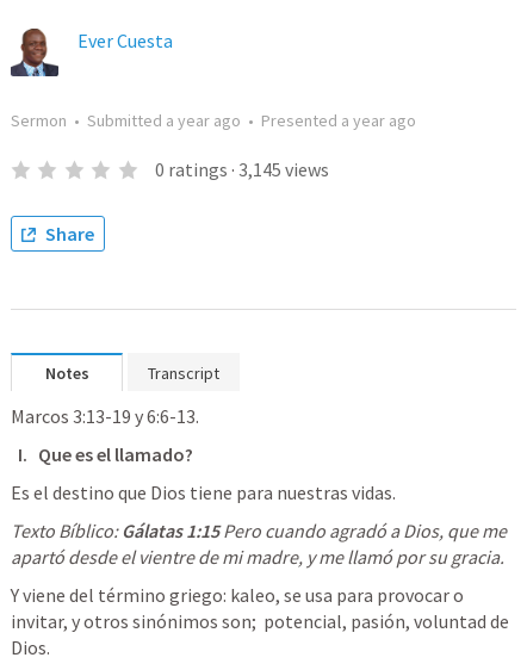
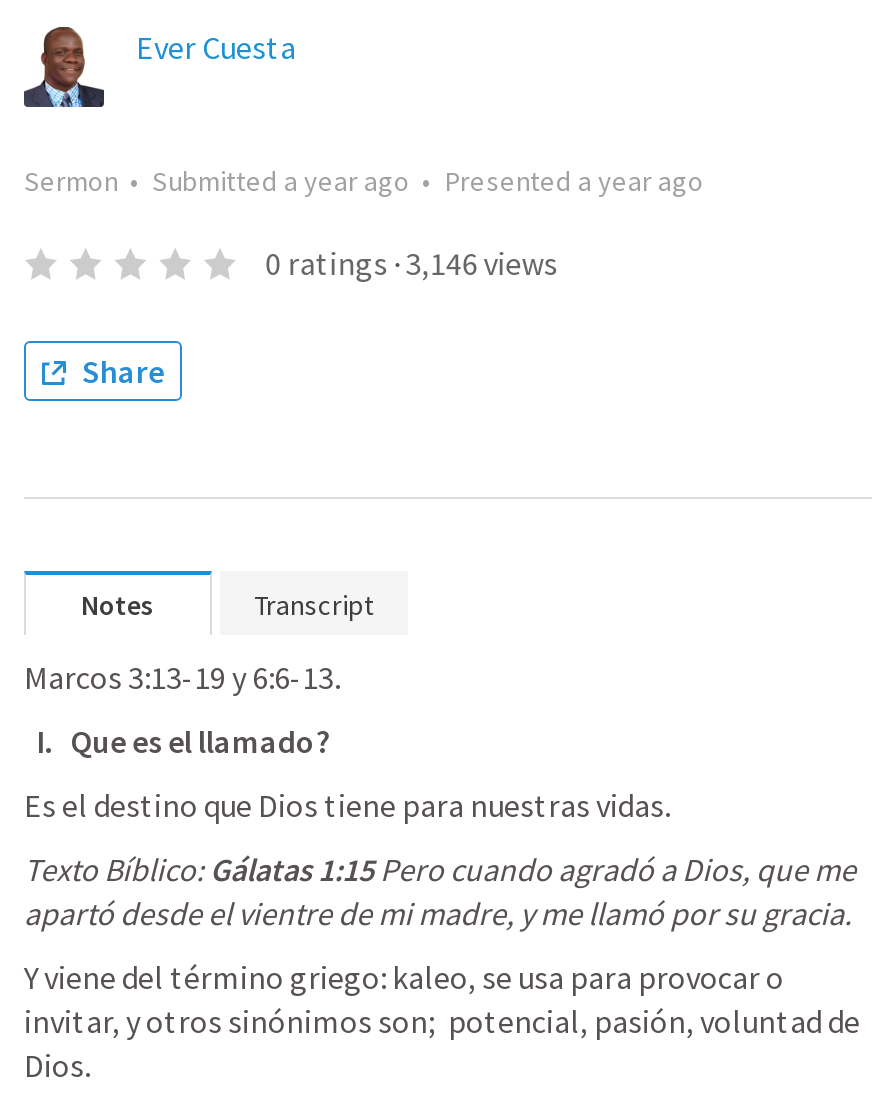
[155,157,329,181] 0 ratings · 3,145 views -> [265,243,557,283] 0 ratings · 3,146 views

